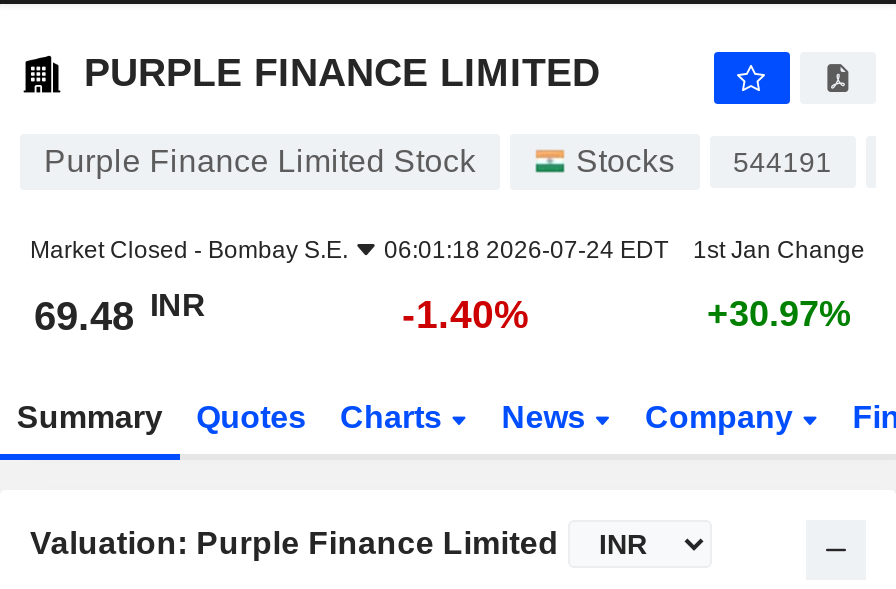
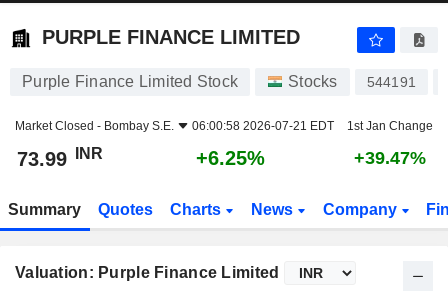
[30,236,865,264] Market Closed - Bombay S.E. 06:01:18 2026-07-24 EDT 1st Jan Change -> [15,119,432,133] Market Closed - Bombay S.E. 06:00:58 2026-07-21 EDT 1st Jan Change
[34,287,206,338] 69.48 INR -> [17,144,103,170] 73.99 INR
[402,292,530,336] -1.40% -> [196,147,265,169] +6.25%
[707,294,851,334] +30.97% -> [353,148,425,168] +39.47%

